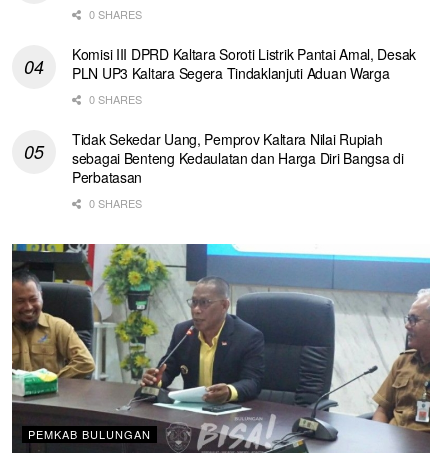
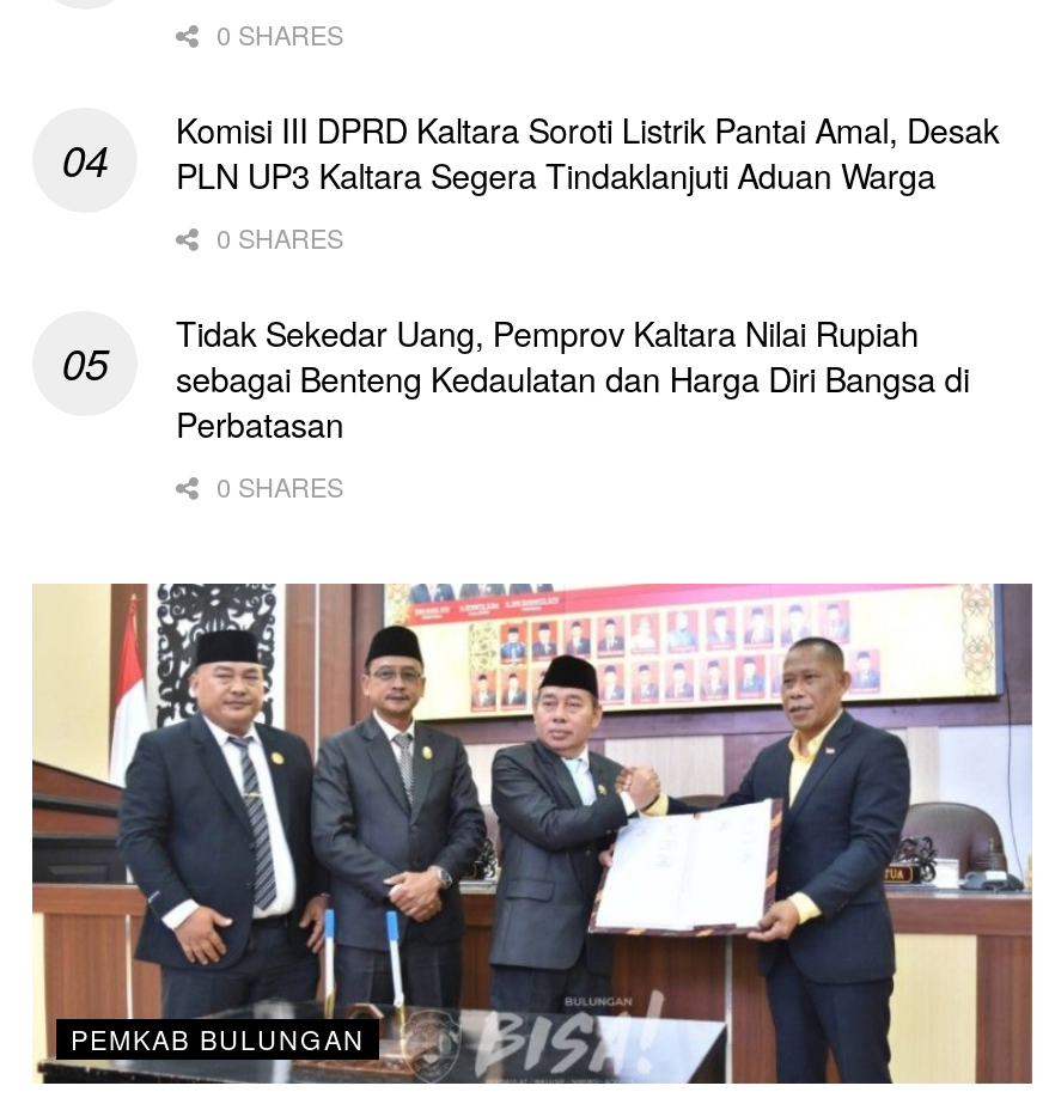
[11,243,431,454] [image] -> [32,581,1035,1086] [image]

